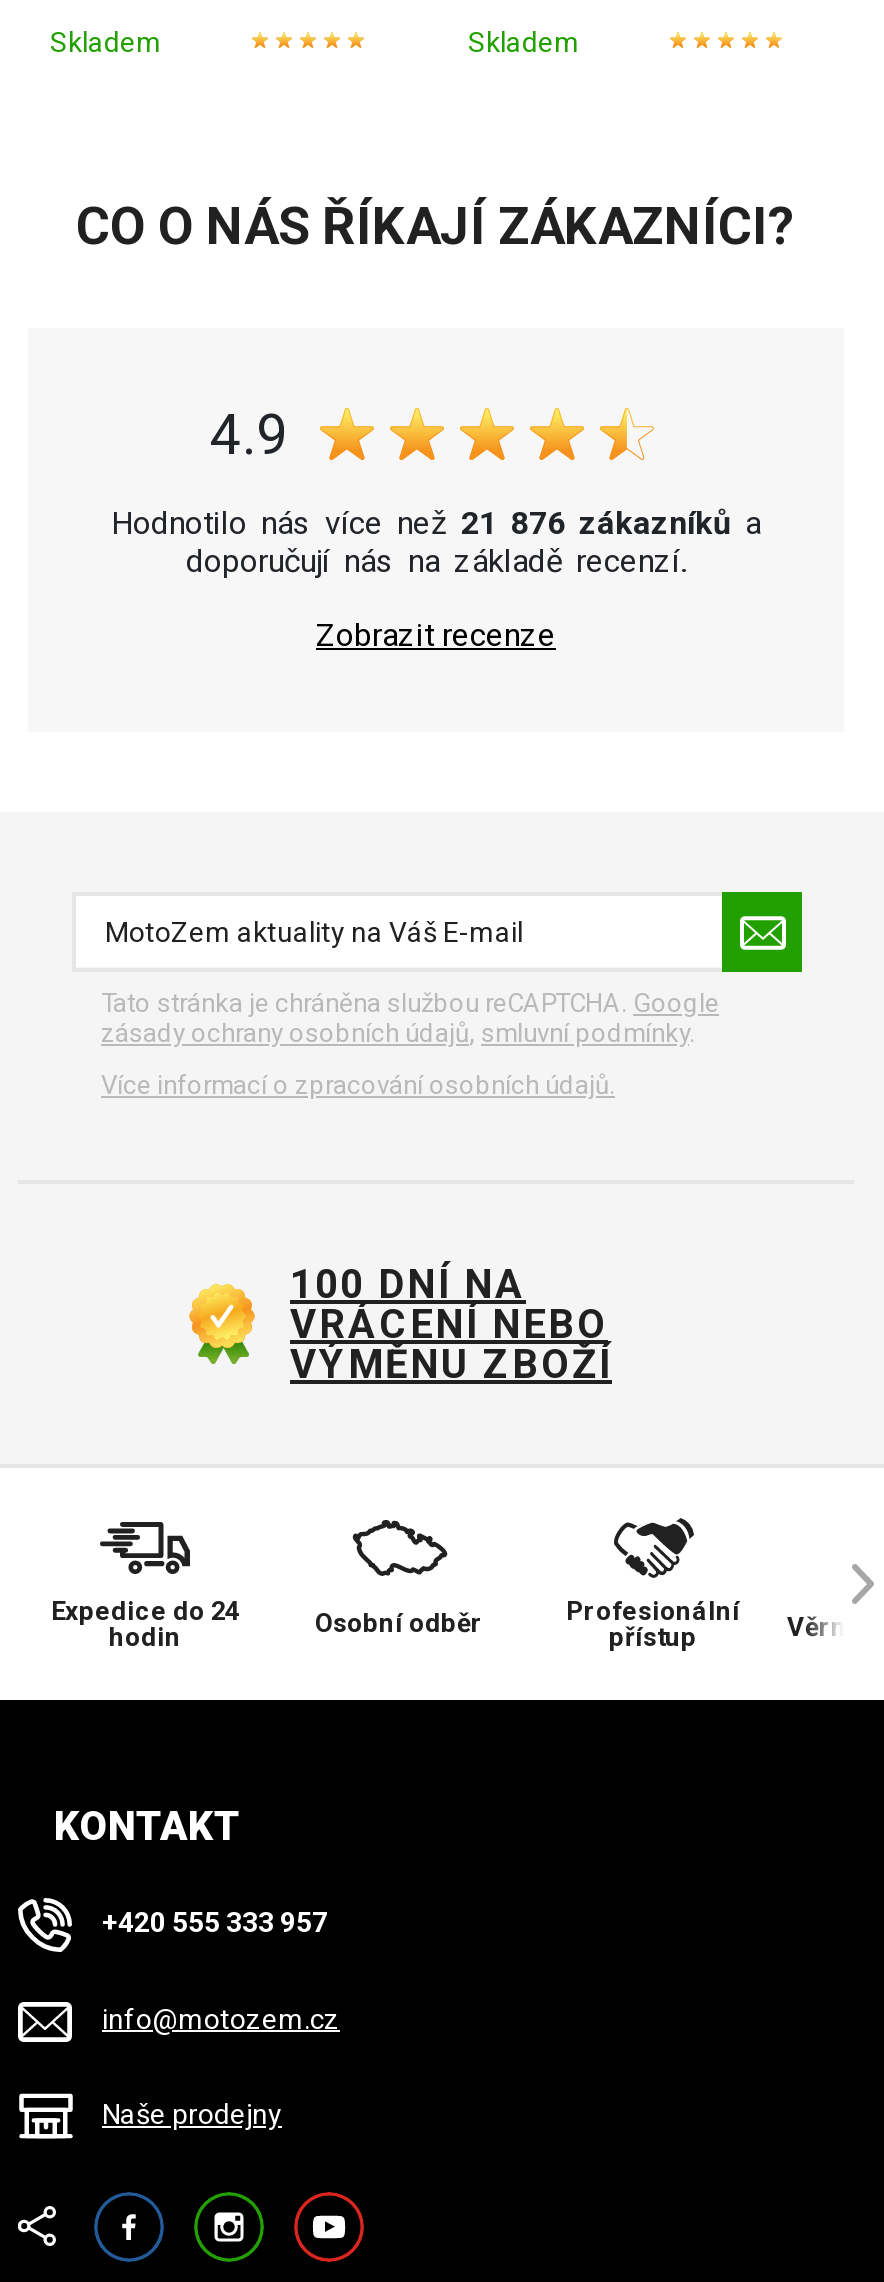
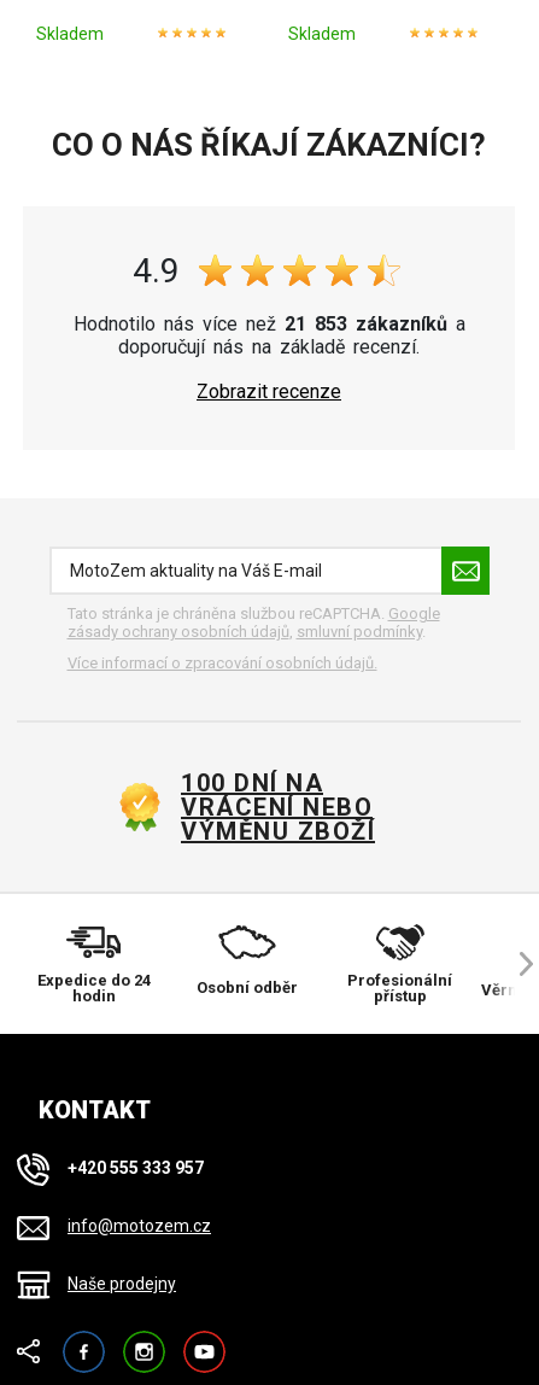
[111,503,761,541] Hodnotilo nás více než 21 876 zákazníků a -> [73,312,465,335] Hodnotilo nás více než 21 853 zákazníků a

